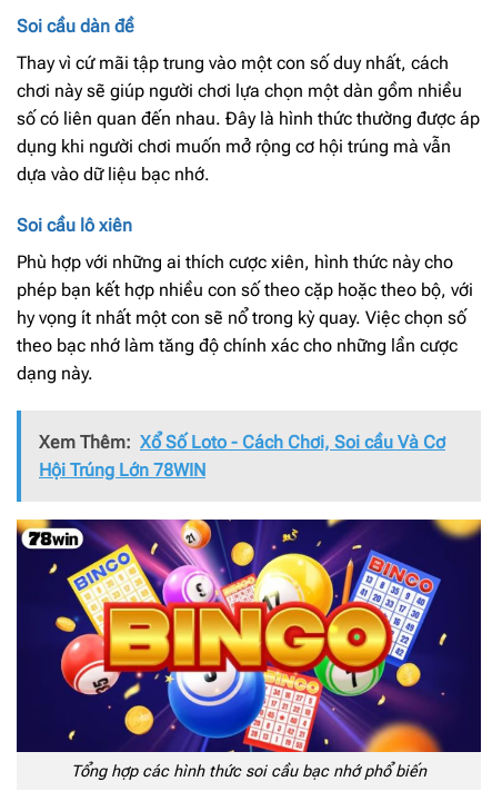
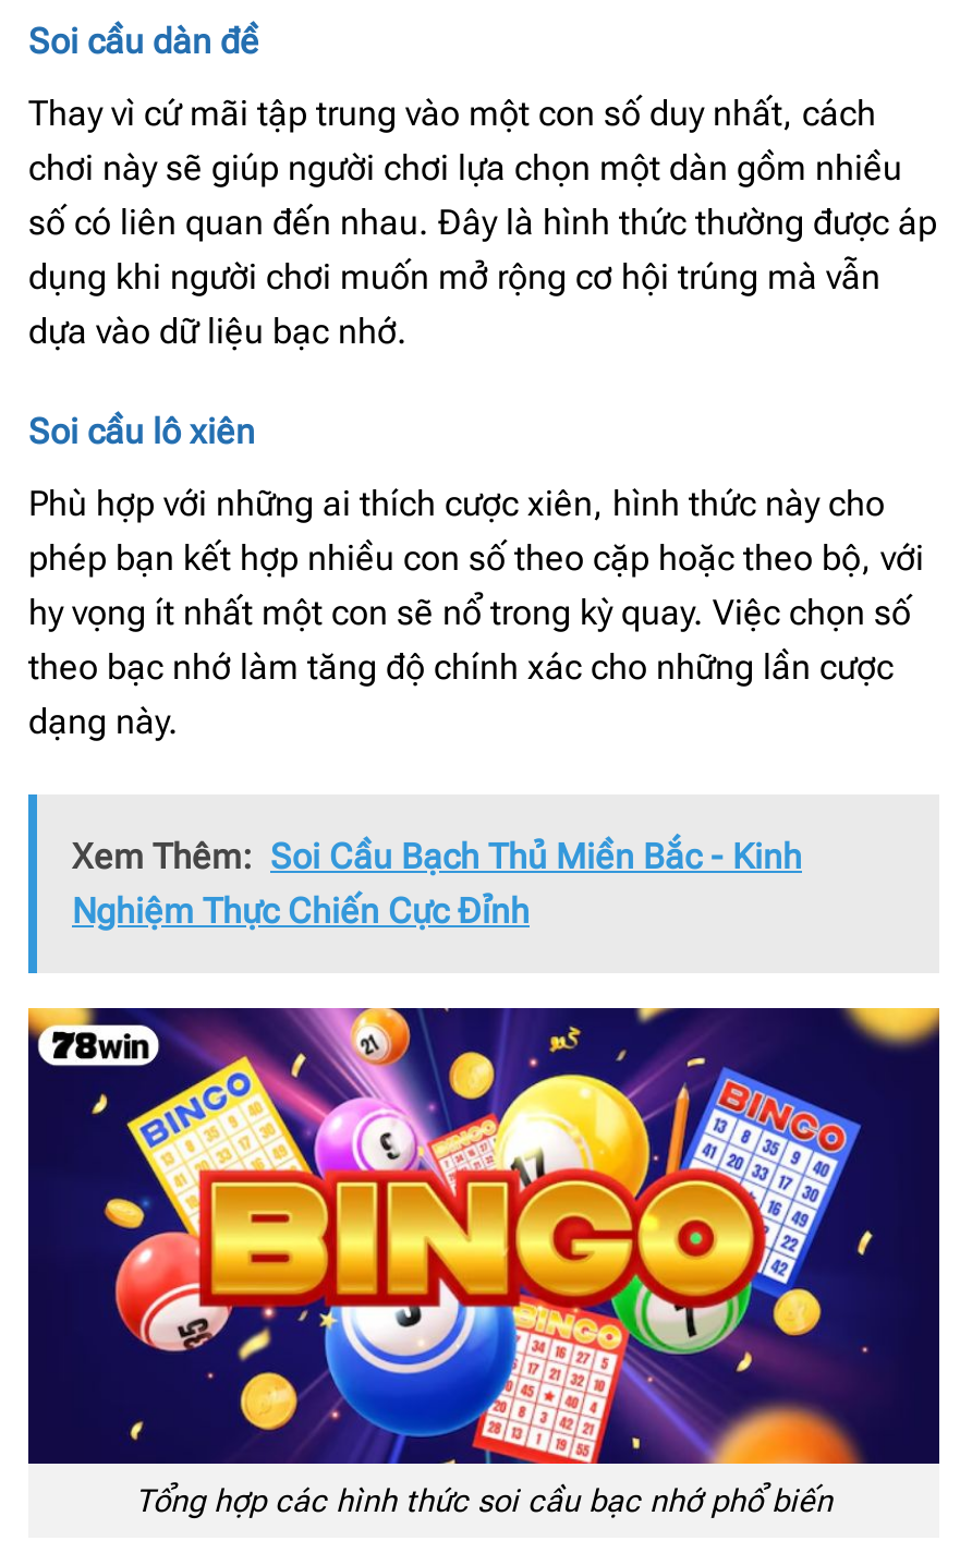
[39,432,445,480] Xem Thêm: Xổ Số Loto - Cách Chơi, Soi cầu Và Cơ | Hội Trúng Lớn 78WIN -> [72,836,802,932] Xem Thêm: Soi Cầu Bạch Thủ Miền Bắc - Kinh | Nghiệm Thực Chiến Cực Đỉnh

